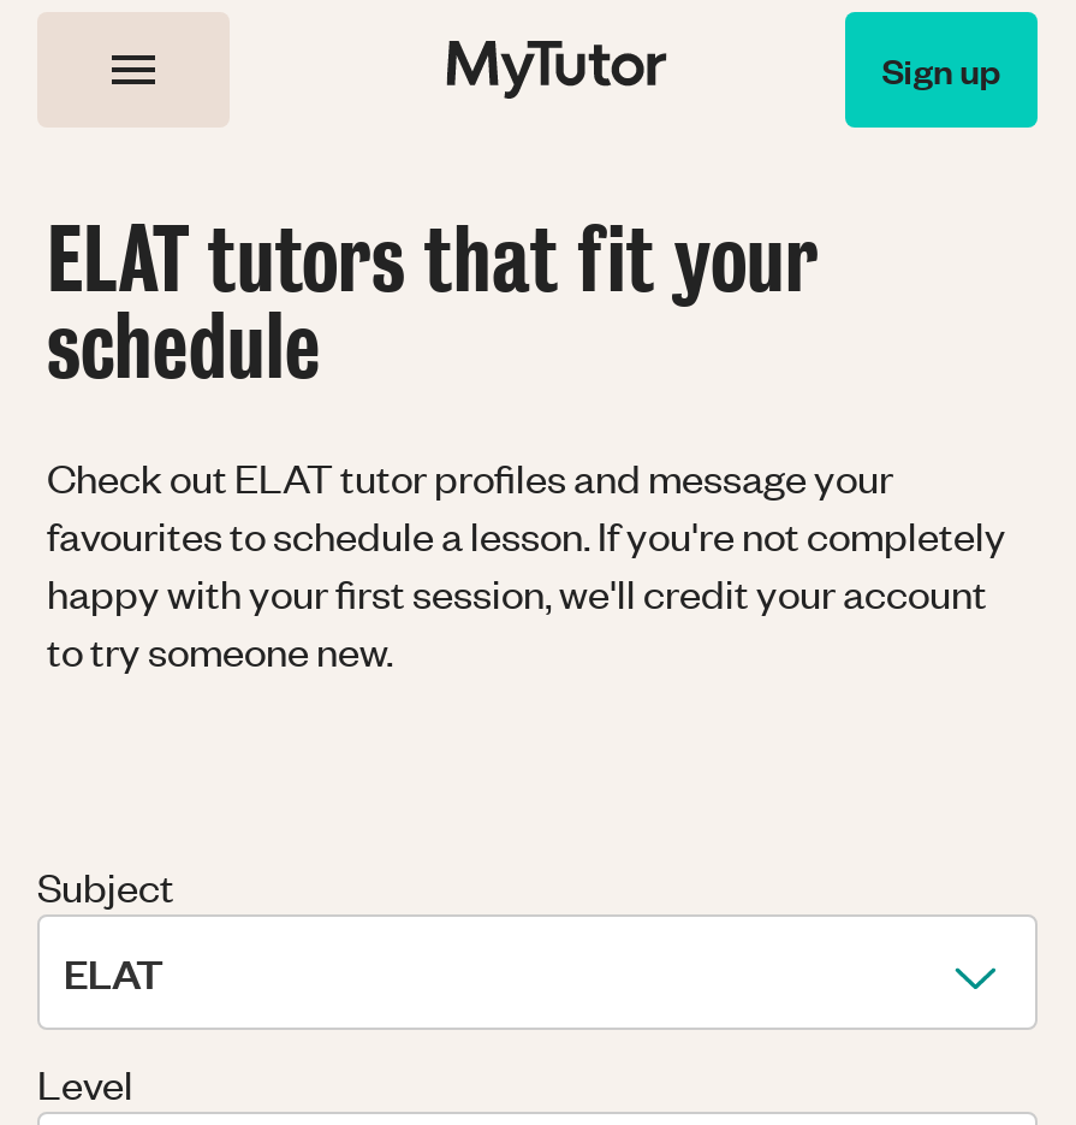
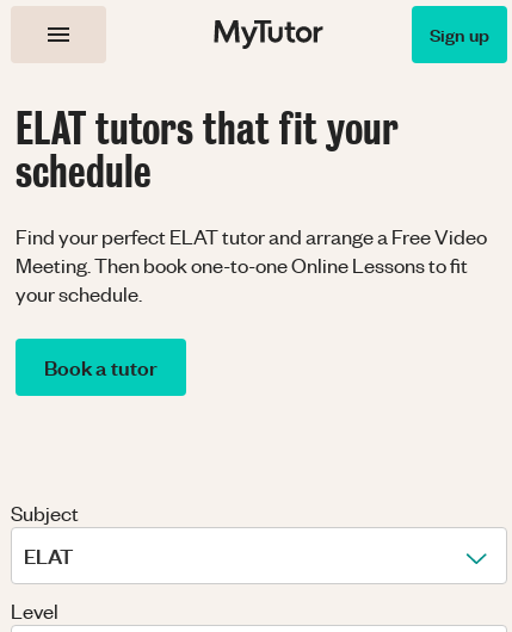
[47,450,1006,676] Check out ELAT tutor profiles and message your | favourites to schedule a lesson. If you're not completely | happy with your first session, we'll credit your account | to try someone new. -> [16,223,487,380] Find your perfect ELAT tutor and arrange a Free Video | Meeting. Then book one-to-one Online Lessons to fit | your schedule. | Book a tutor

